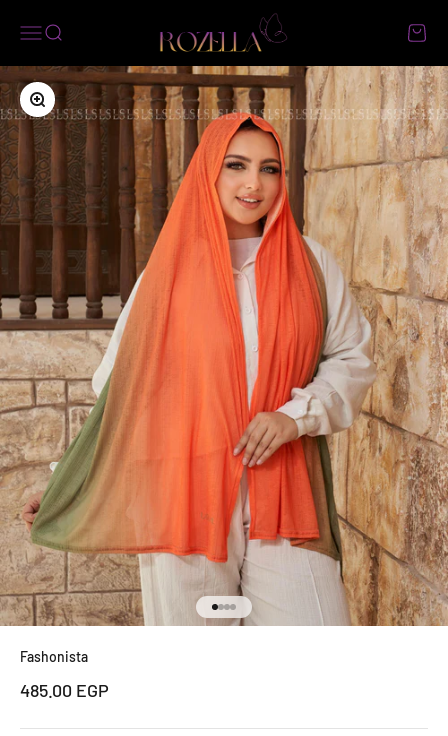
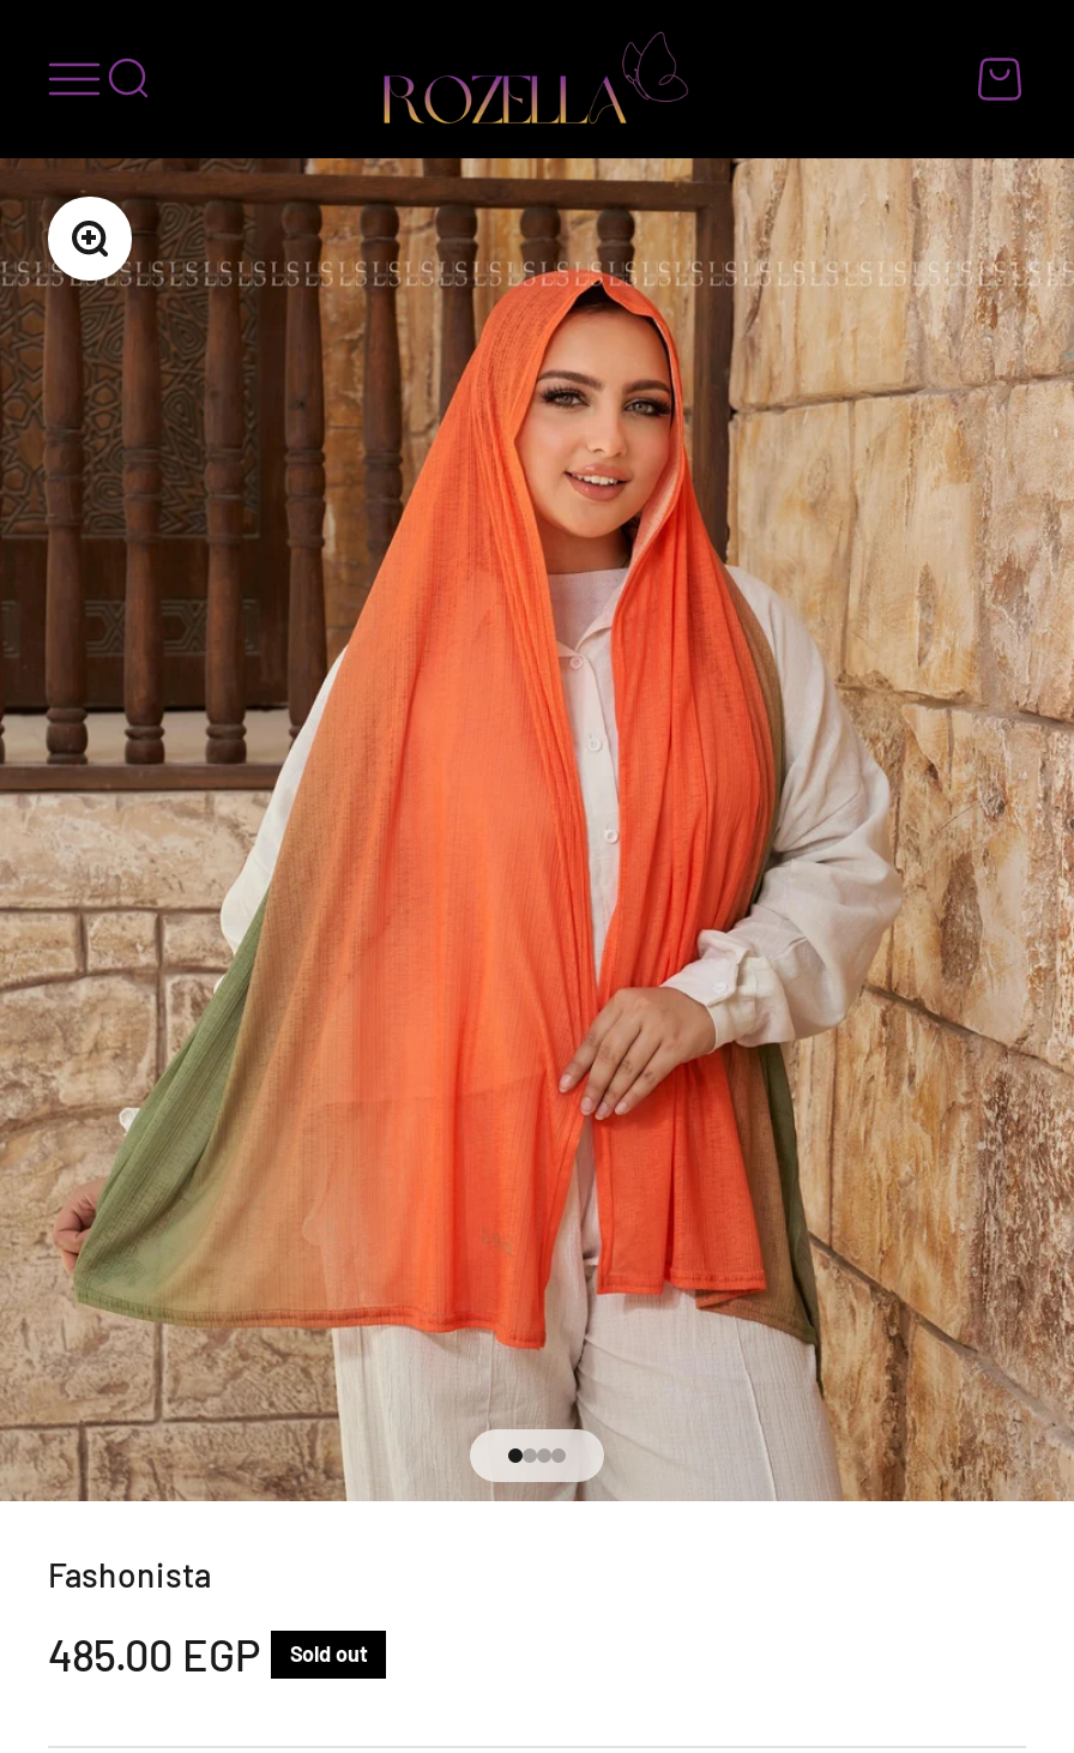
none -> [290,1640,367,1667] Sold out

